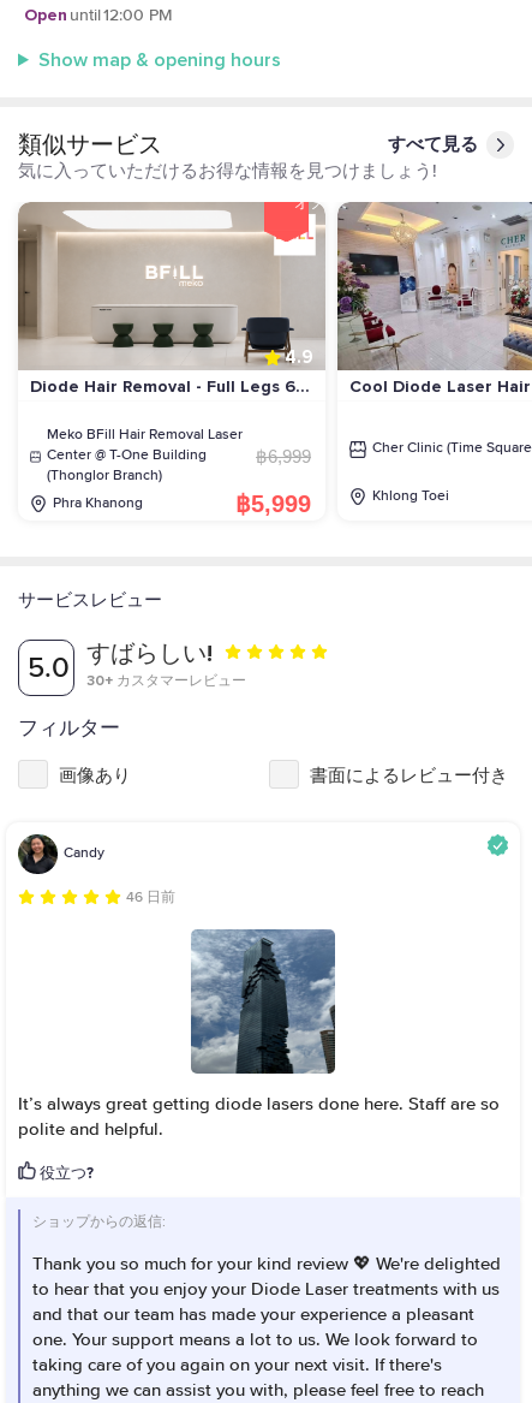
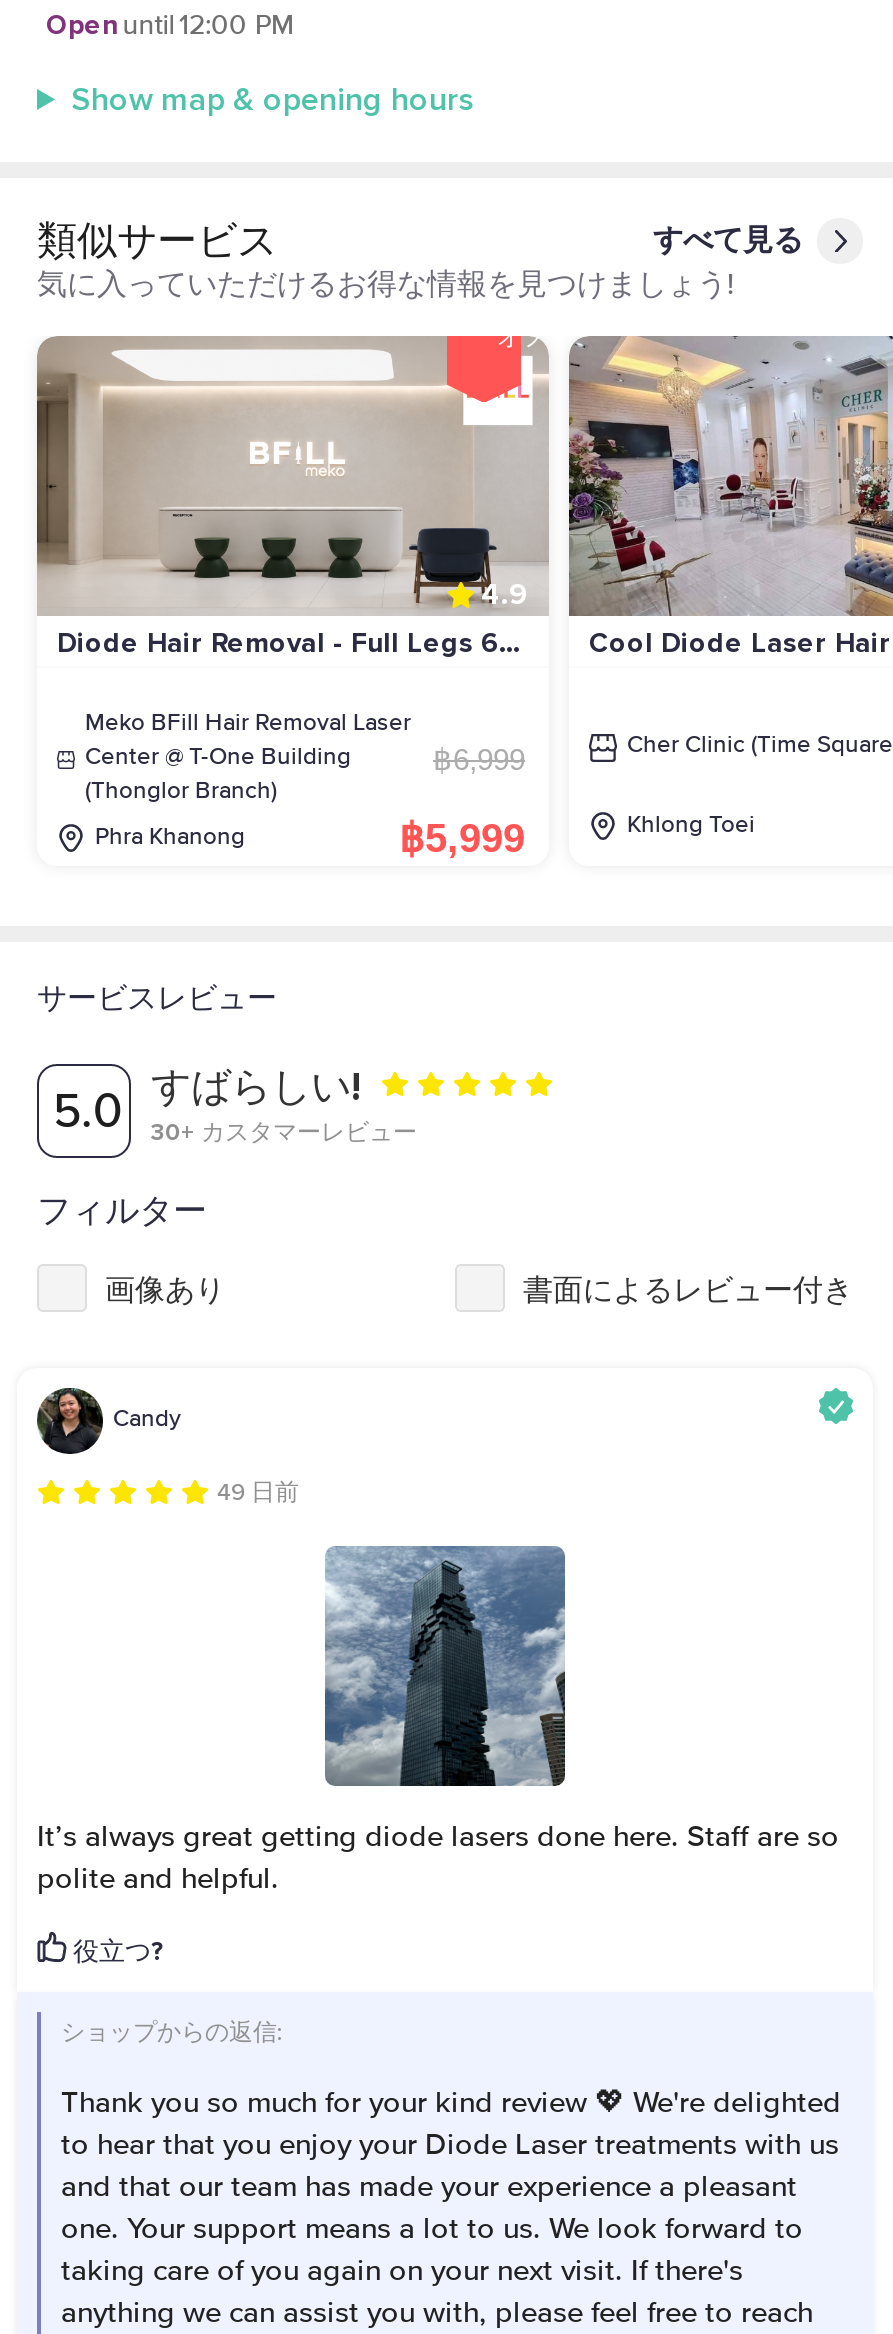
[126,891,175,906] 46 日前 -> [217,1482,299,1506] 49 日前

